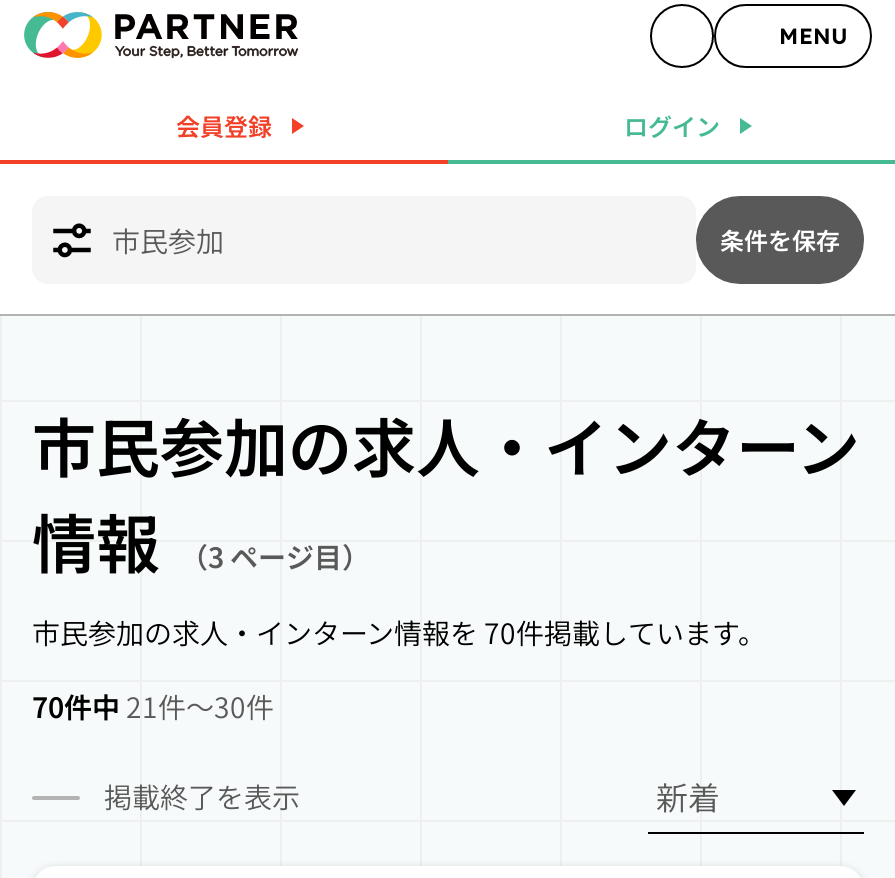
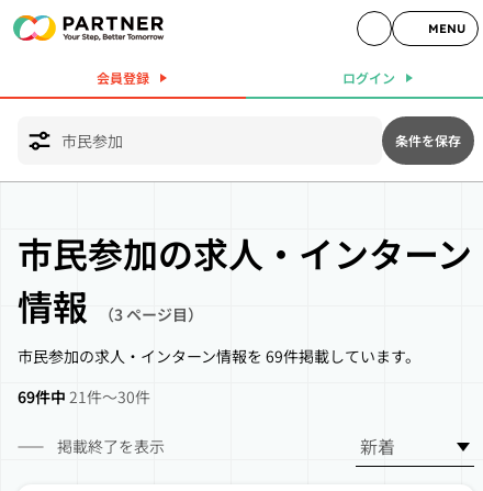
[32,612,766,652] 市民参加の求人・インターン情報を 70件掲載しています。 -> [18,345,420,367] 市民参加の求人・インターン情報を 69件掲載しています。
[32,686,274,726] 70件中 21件〜30件 -> [18,386,150,408] 69件中 21件〜30件

